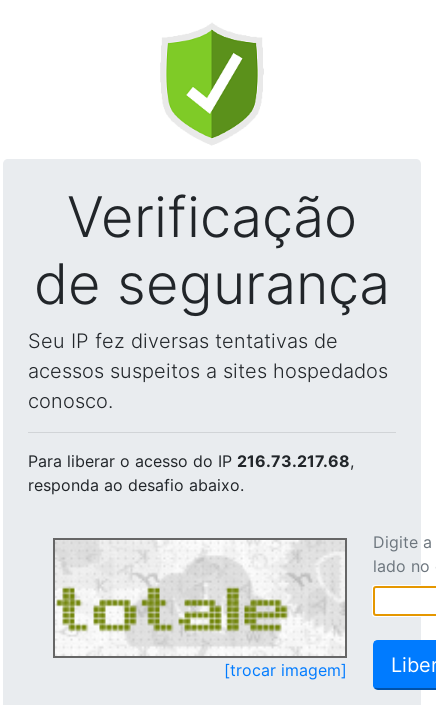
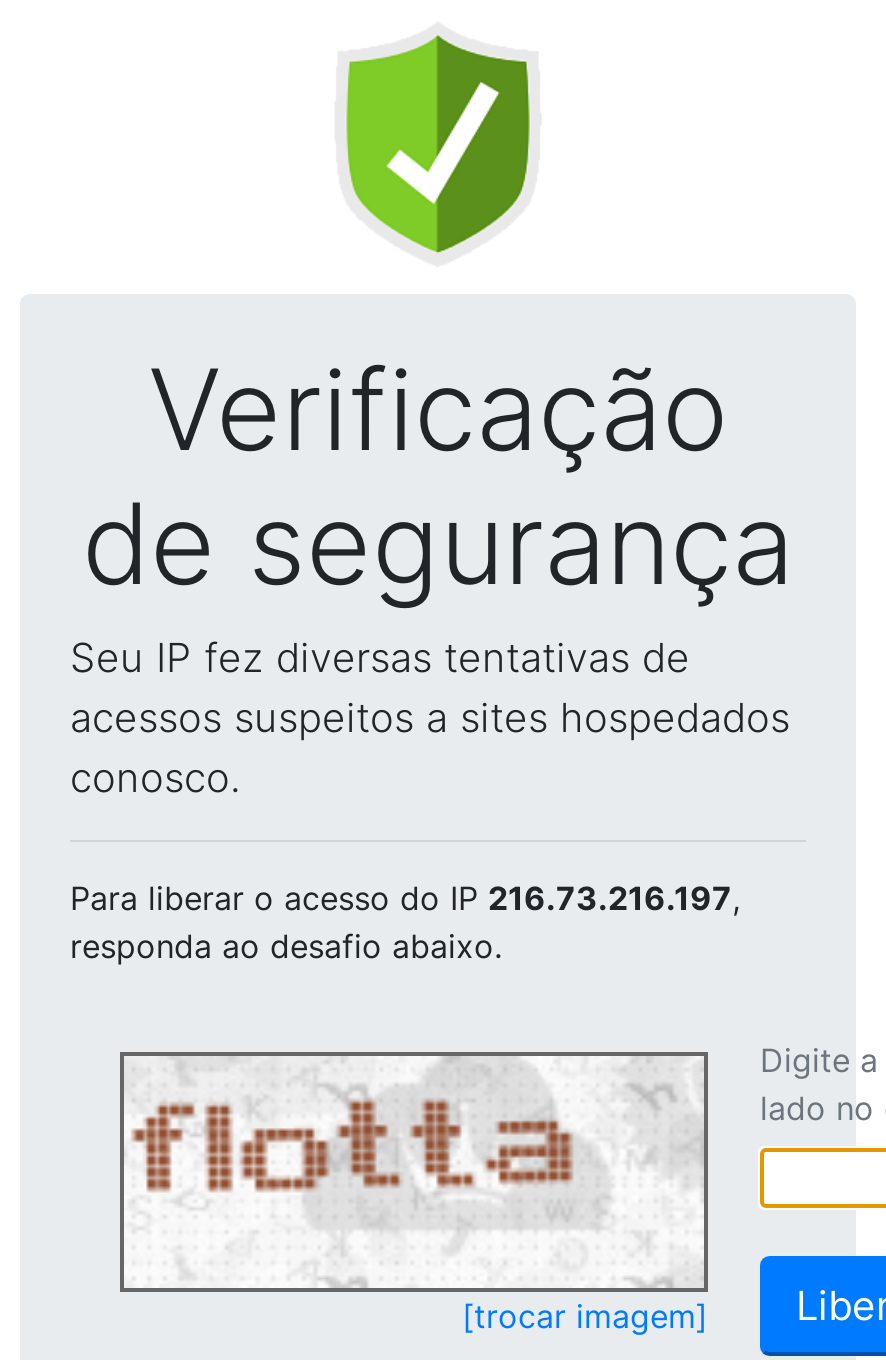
[28,451,354,471] Para liberar o acesso do IP 216.73.217.68, -> [70,878,740,918] Para liberar o acesso do IP 216.73.216.197,
[56,541,343,655] [image] -> [126,1060,700,1284] [image]

